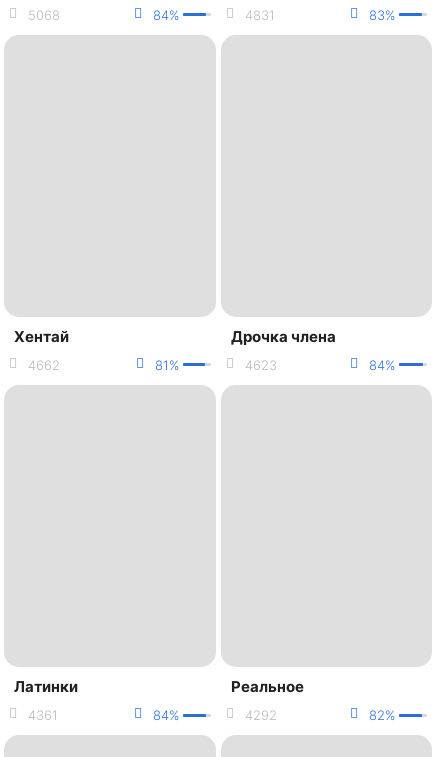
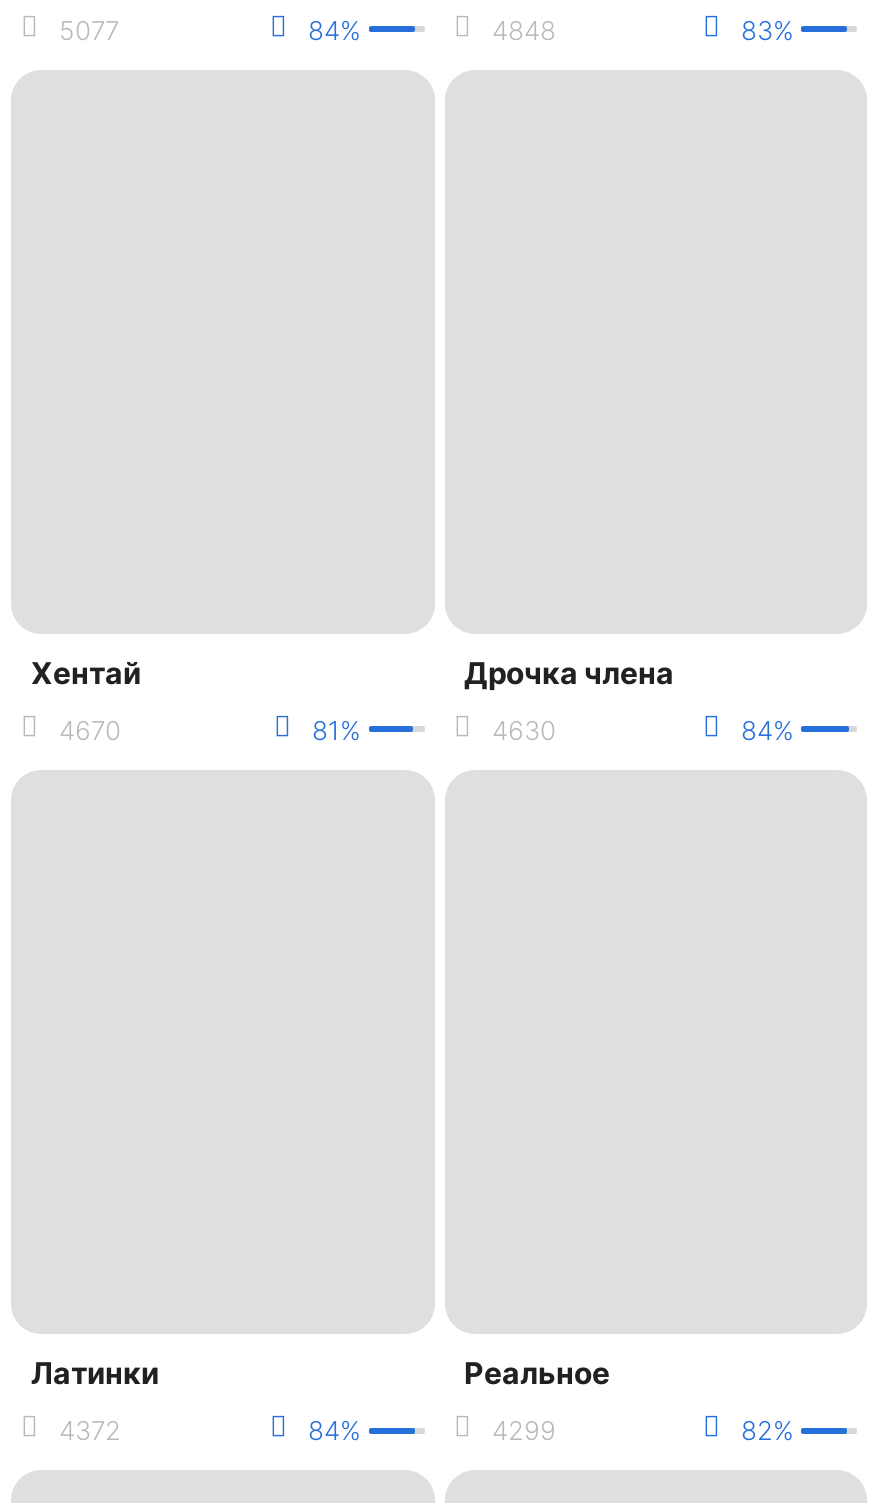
[28,7,60,23] 5068 -> [59,13,119,45] 5077
[244,7,274,23] 4831 -> [492,13,556,45] 4848
[28,357,60,373] 4662 -> [59,714,121,746] 4670
[244,357,276,373] 4623 -> [492,714,556,746] 4630
[28,707,58,723] 4361 -> [59,1414,121,1446] 4372
[244,707,276,723] 4292 -> [492,1414,556,1446] 4299

